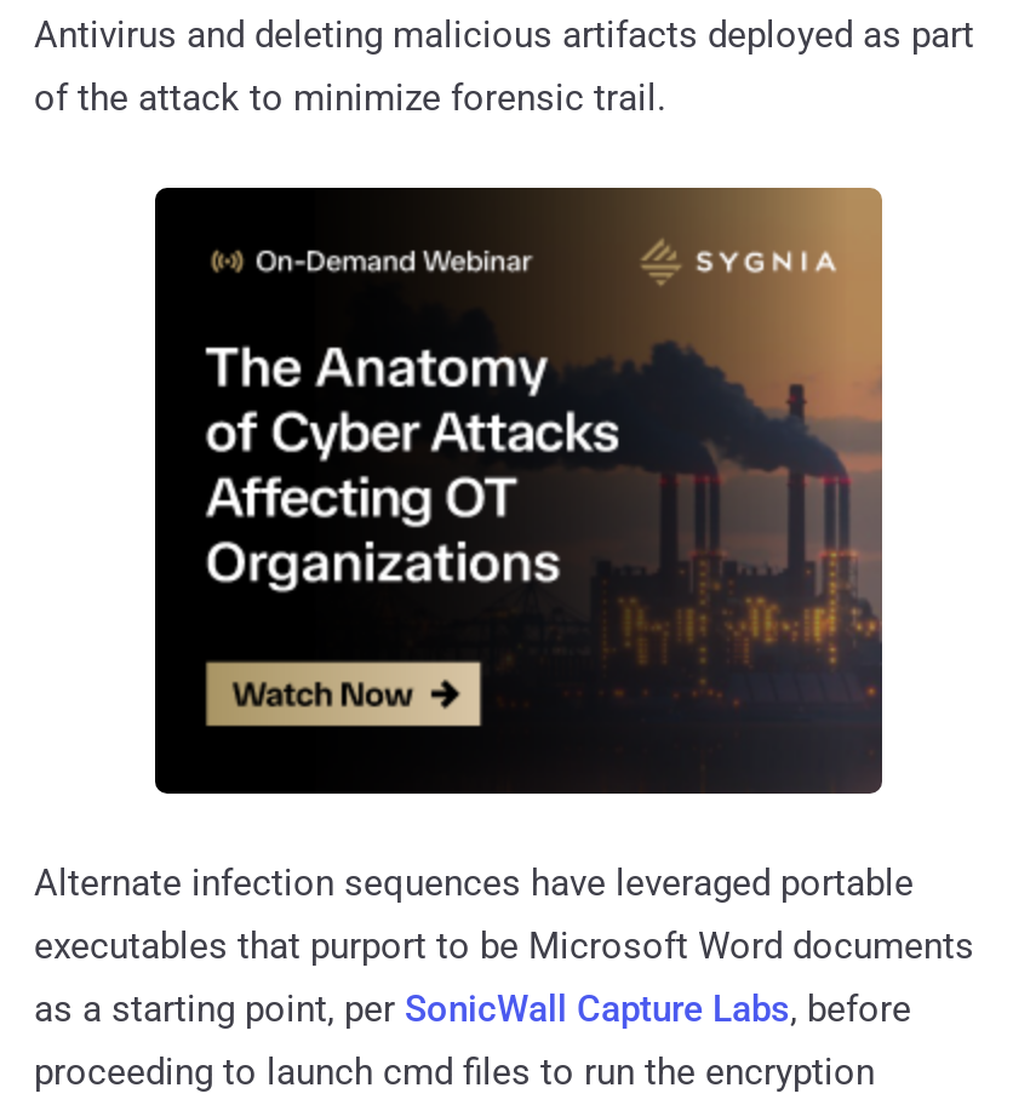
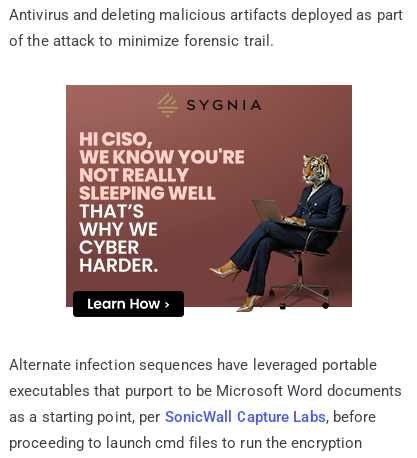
[153,185,885,796] [image] -> [59,78,359,328] [image]

